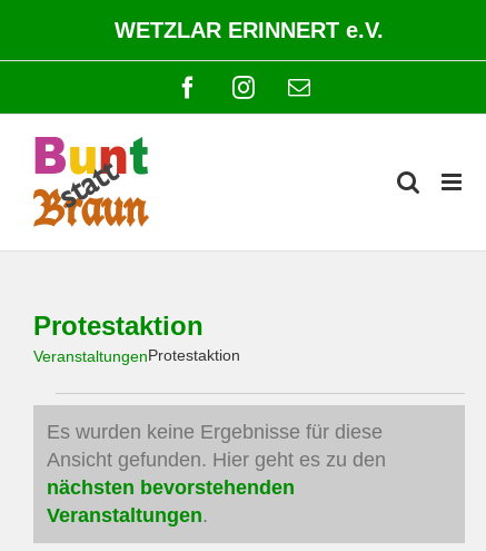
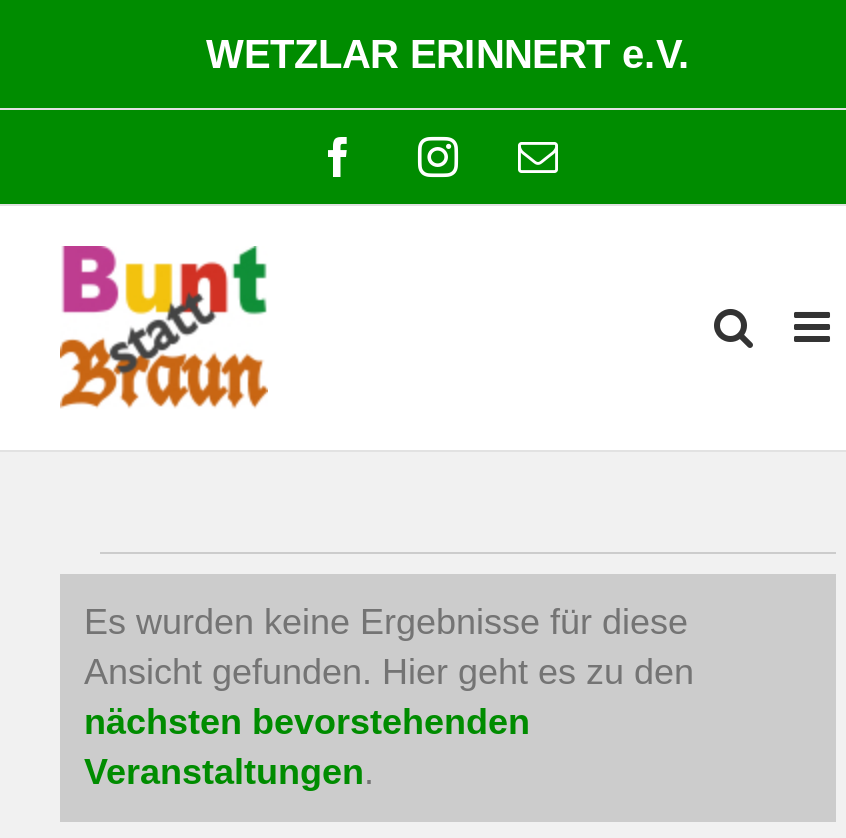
[33,311,240,365] Protestaktion | VeranstaltungenProtestaktion -> none

